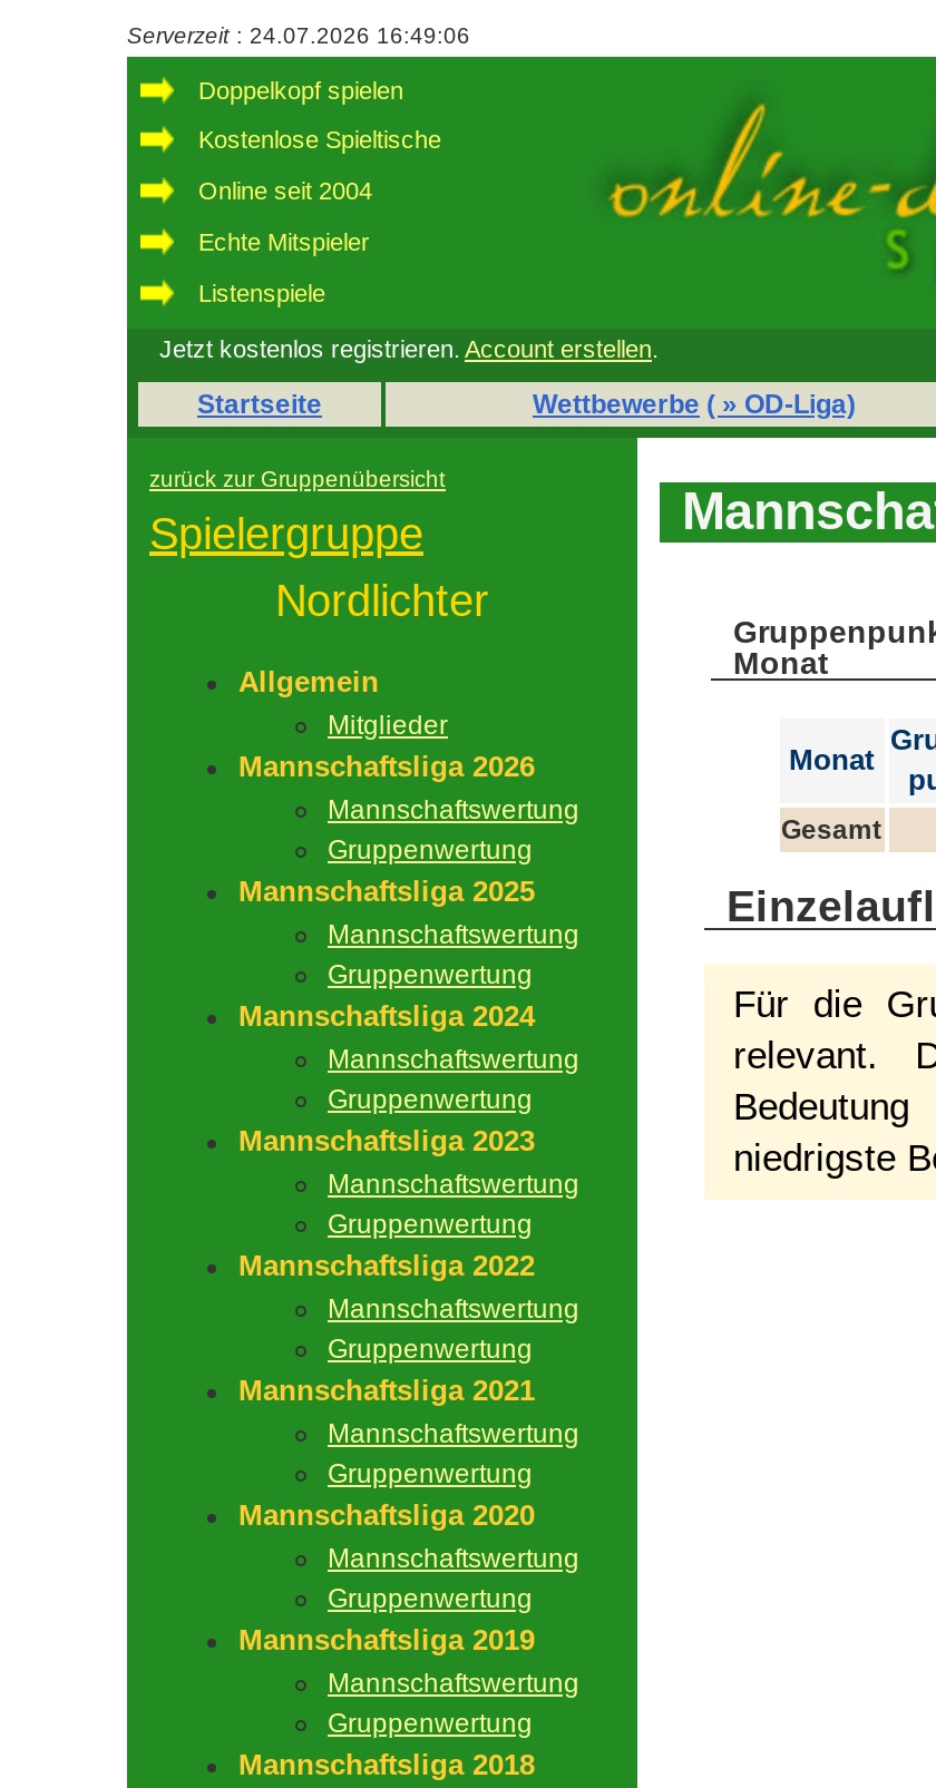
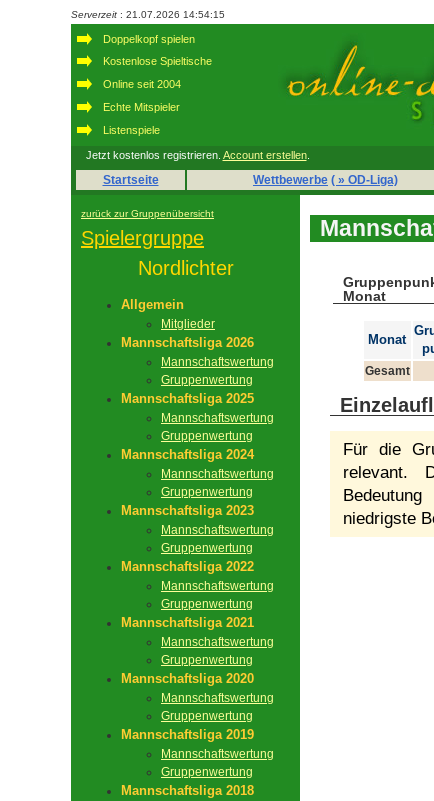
[127,23,470,48] Serverzeit: 24.07.2026 16:49:06 -> [71,9,225,20] Serverzeit: 21.07.2026 14:54:15

